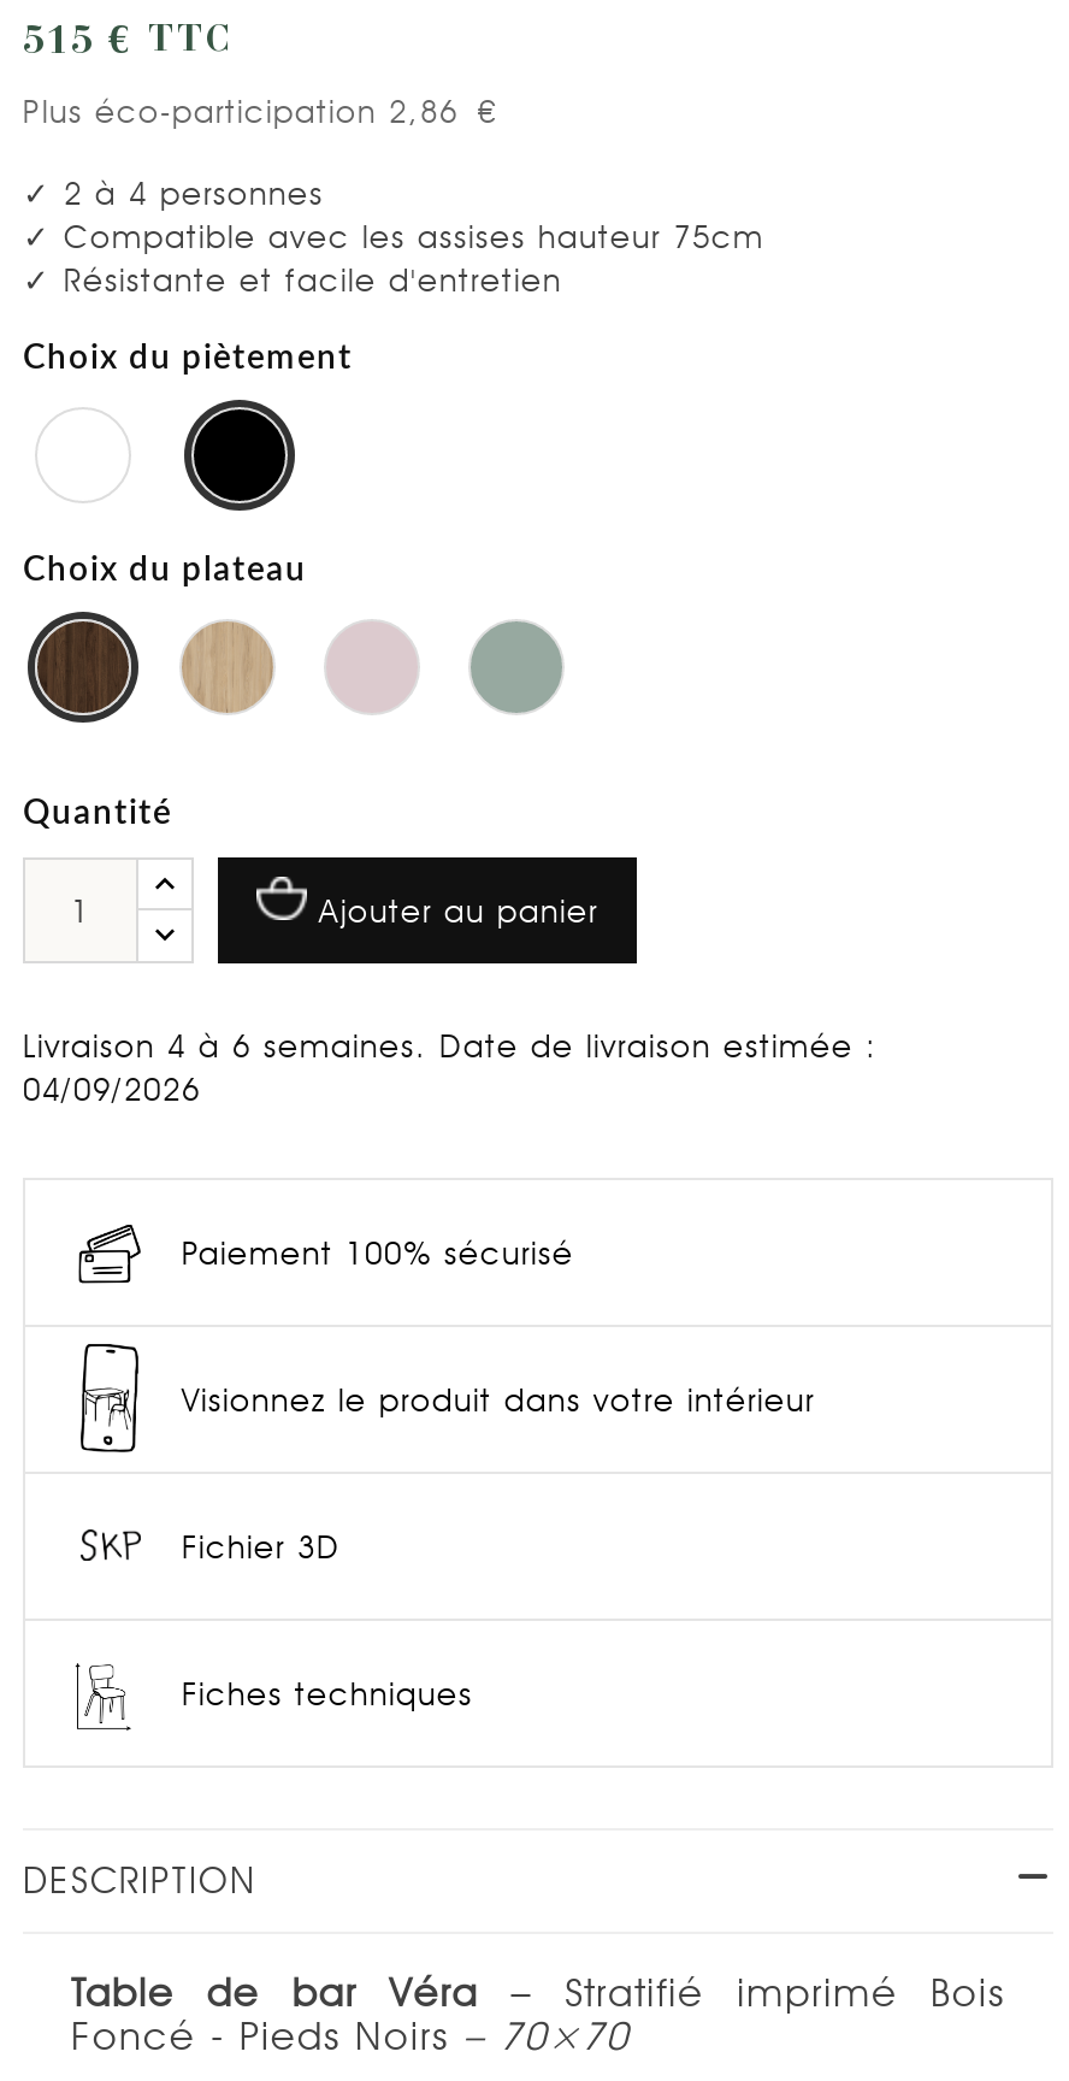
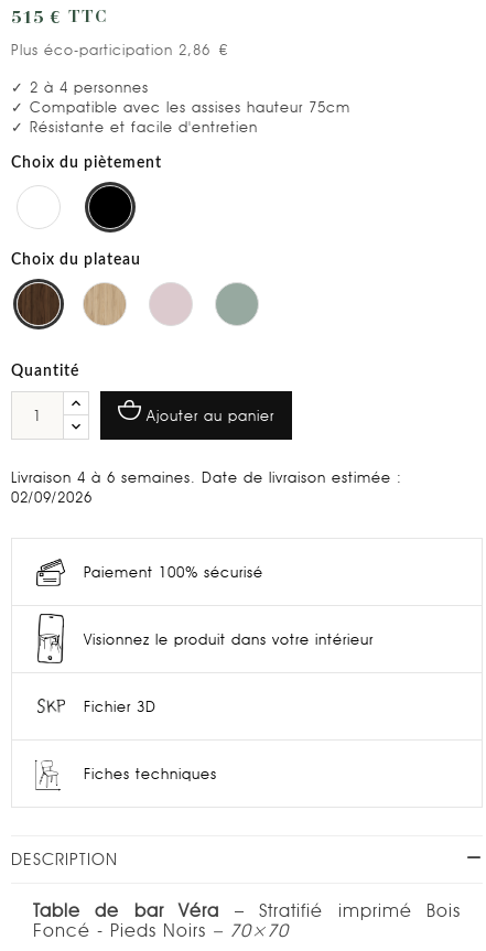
[23,1069,201,1108] 04/09/2026 -> [11,488,93,506] 02/09/2026

